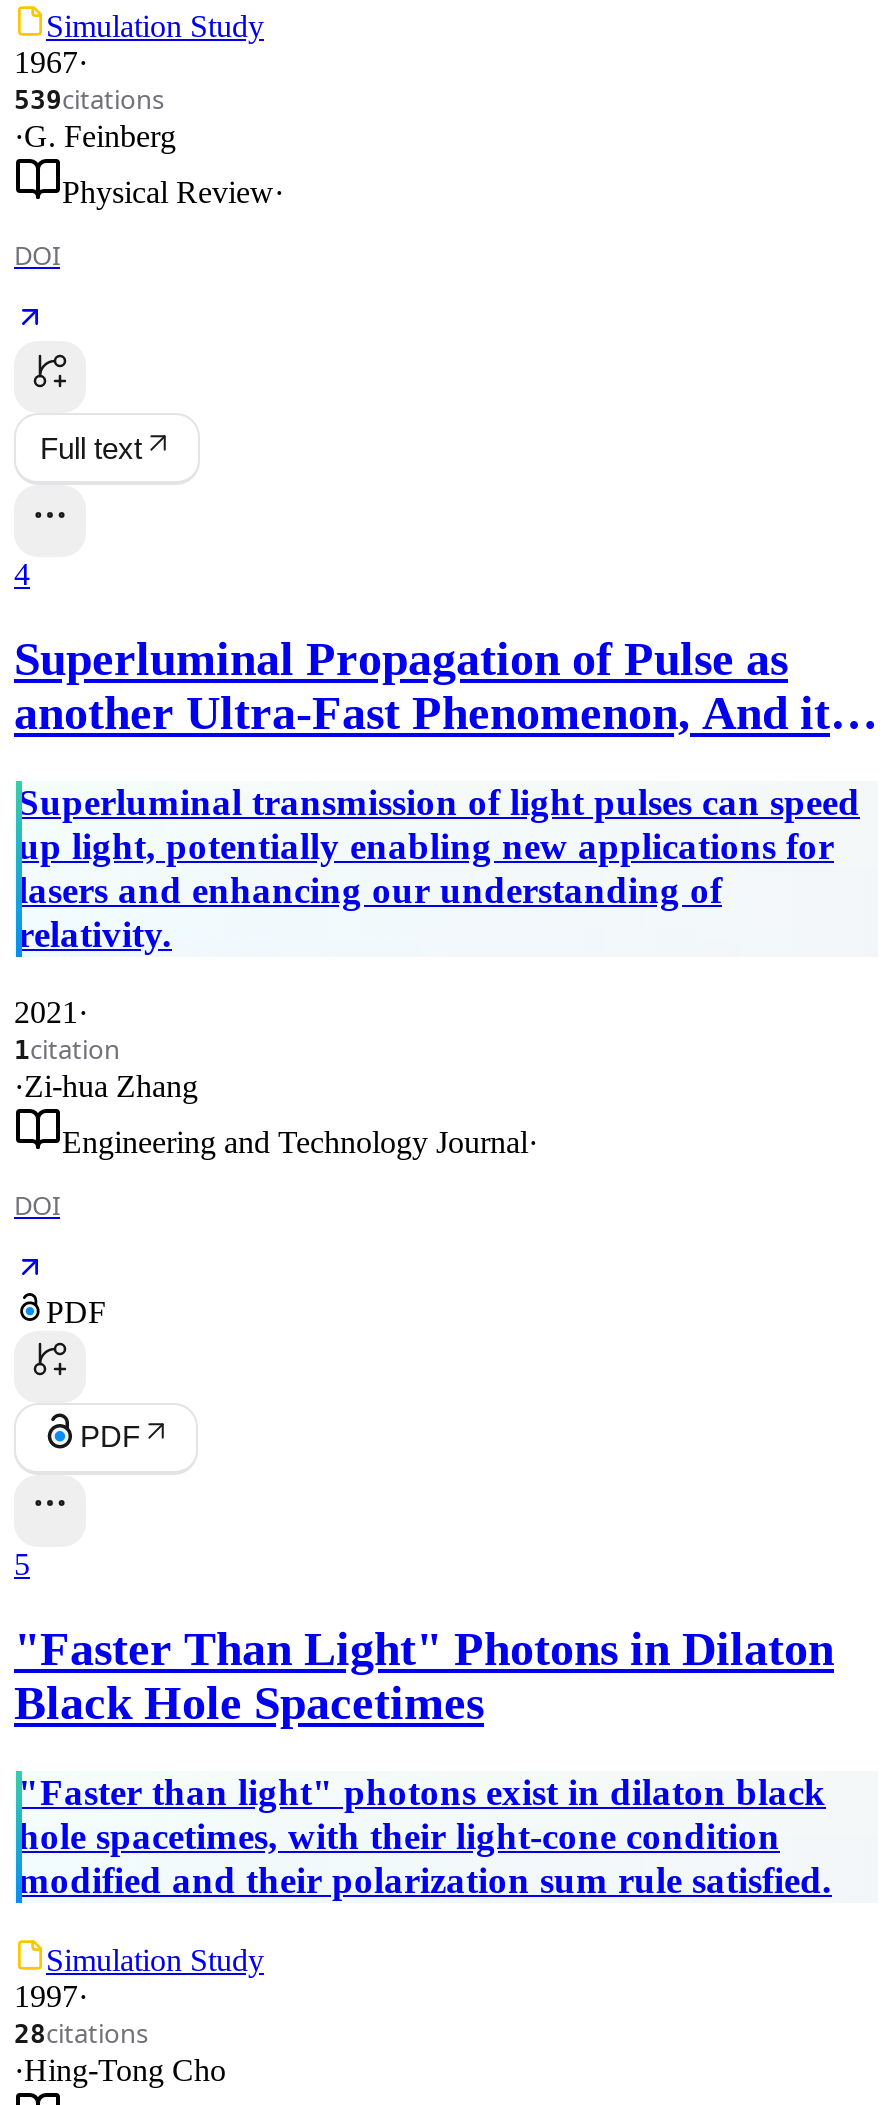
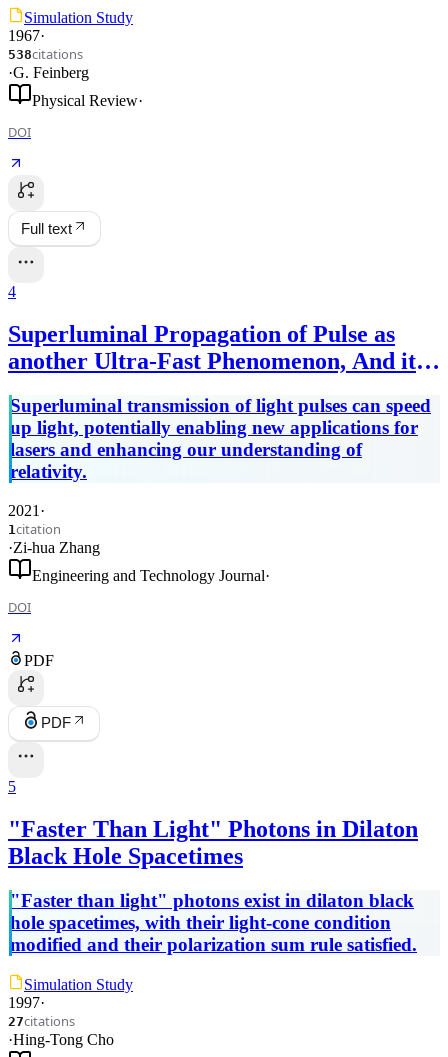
[14,82,164,118] 539citations -> [8,45,83,63] 538citations
[14,2015,148,2051] 28citations -> [8,1012,75,1030] 27citations

